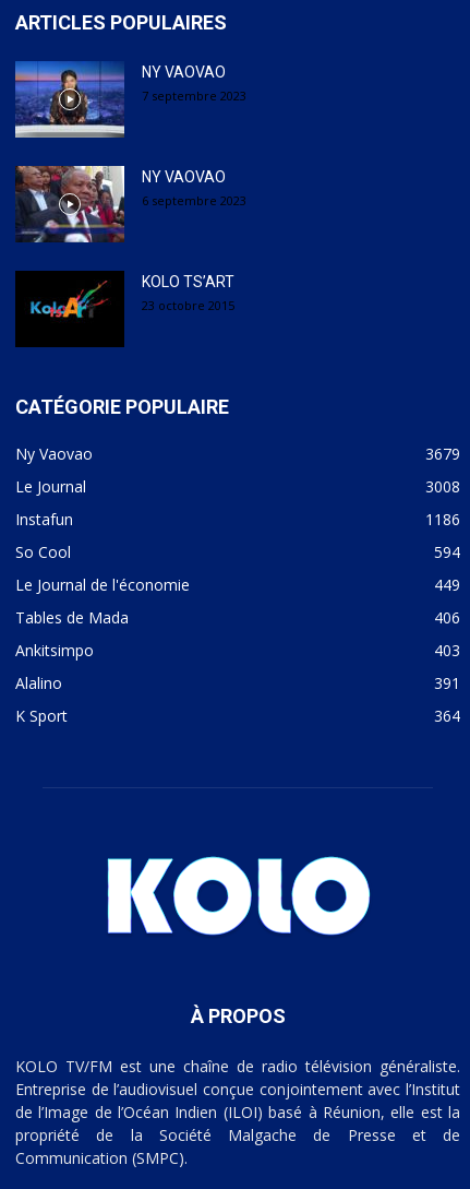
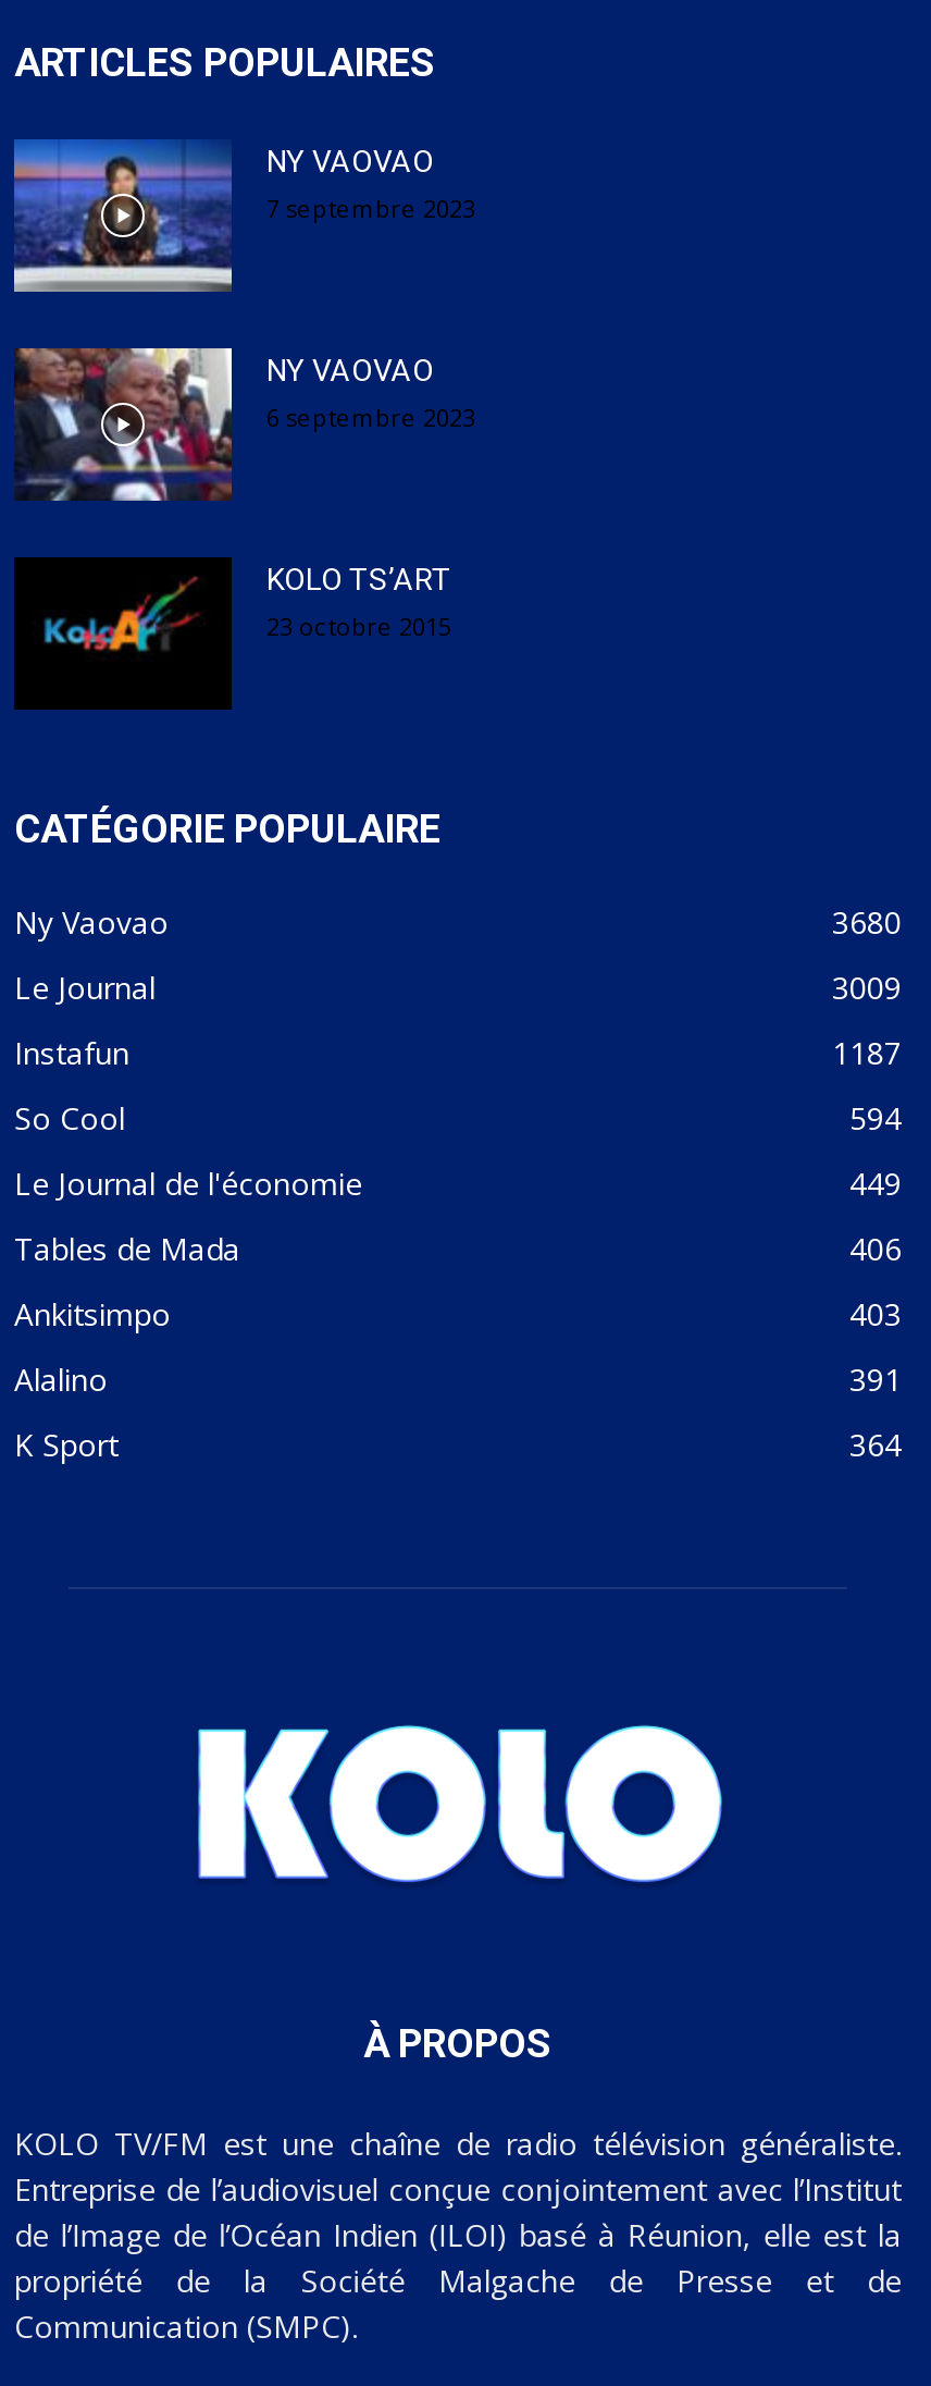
[425,443,460,463] 3679 -> [832,900,902,942] 3680
[425,475,460,496] 3008 -> [832,966,902,1007] 3009
[425,508,460,529] 1186 -> [832,1031,902,1072] 1187

